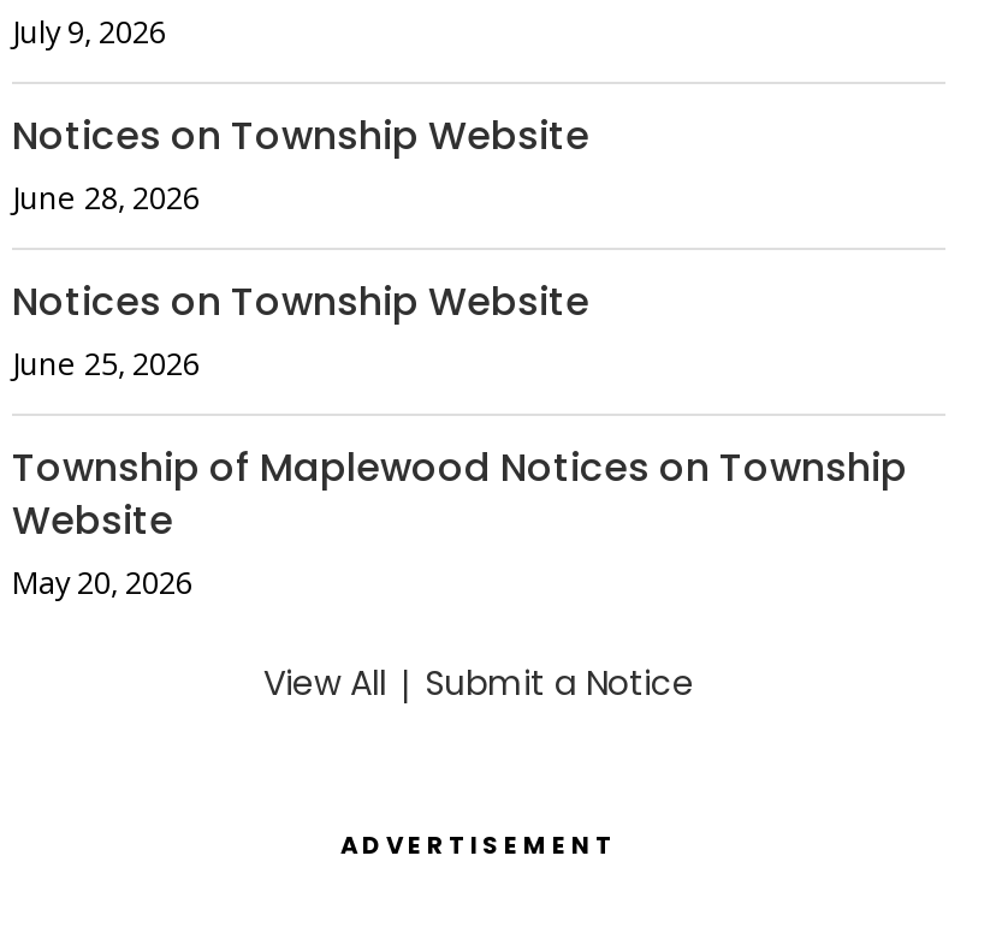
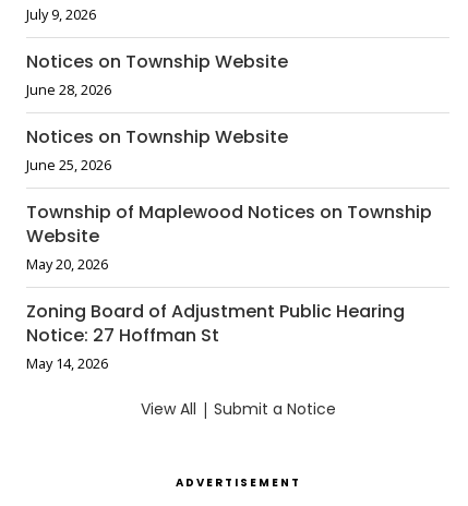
none -> [26,299,405,373] Zoning Board of Adjustment Public Hearing | Notice: 27 Hoffman St | May 14, 2026

